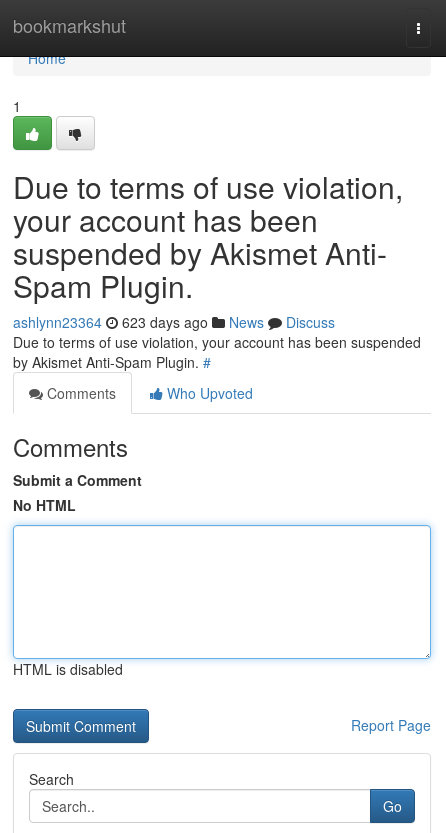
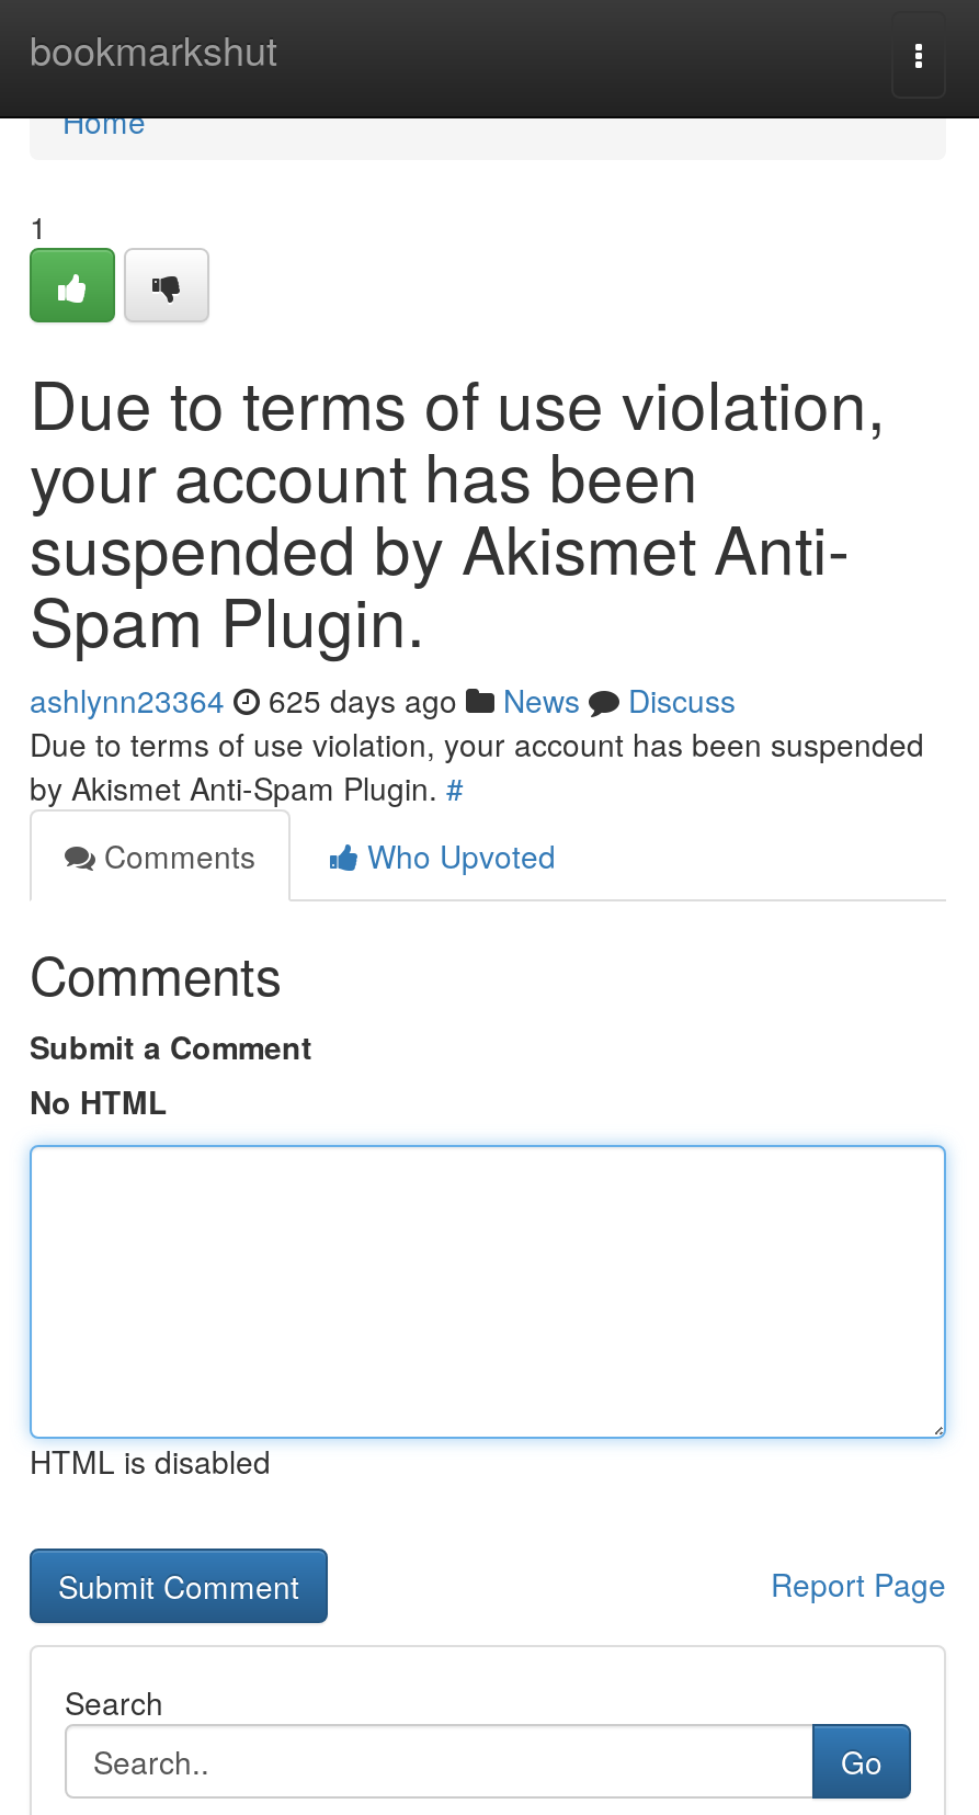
[13,312,335,332] ashlynn23364 623 days ago News Discuss -> [30,678,736,722] ashlynn23364 625 days ago News Discuss

